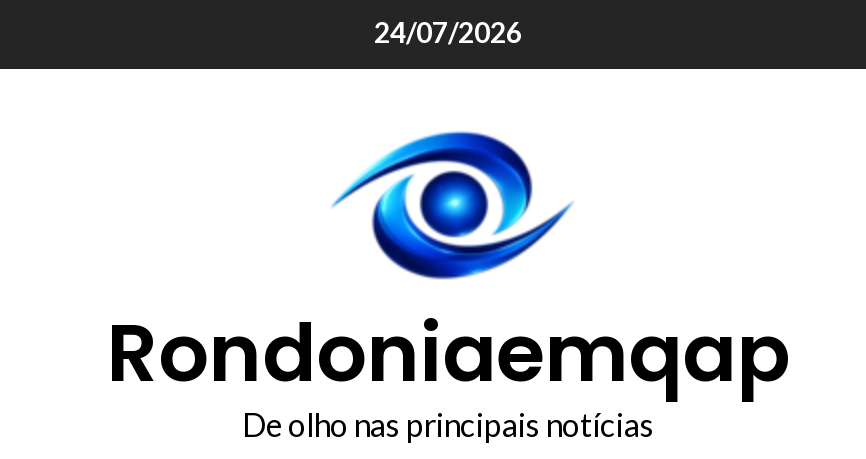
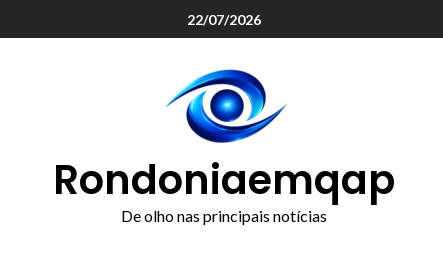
[374,15,522,49] 24/07/2026 -> [187,11,261,28] 22/07/2026

